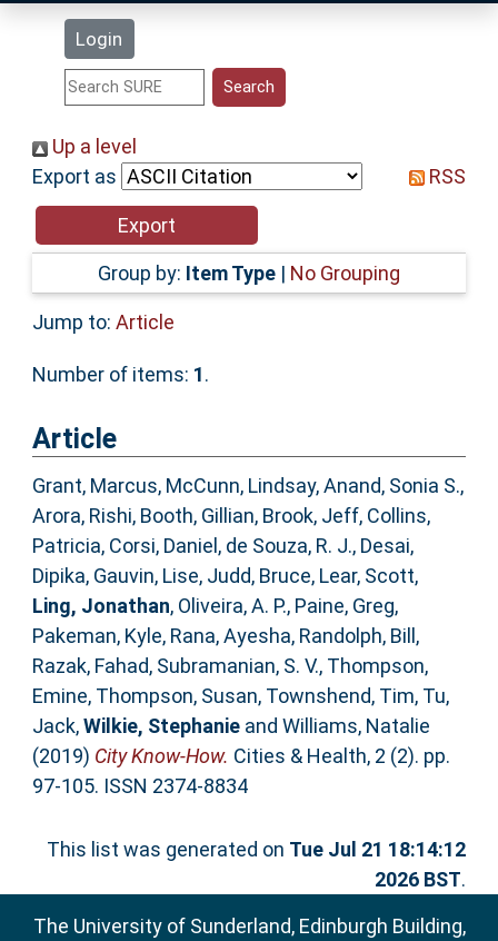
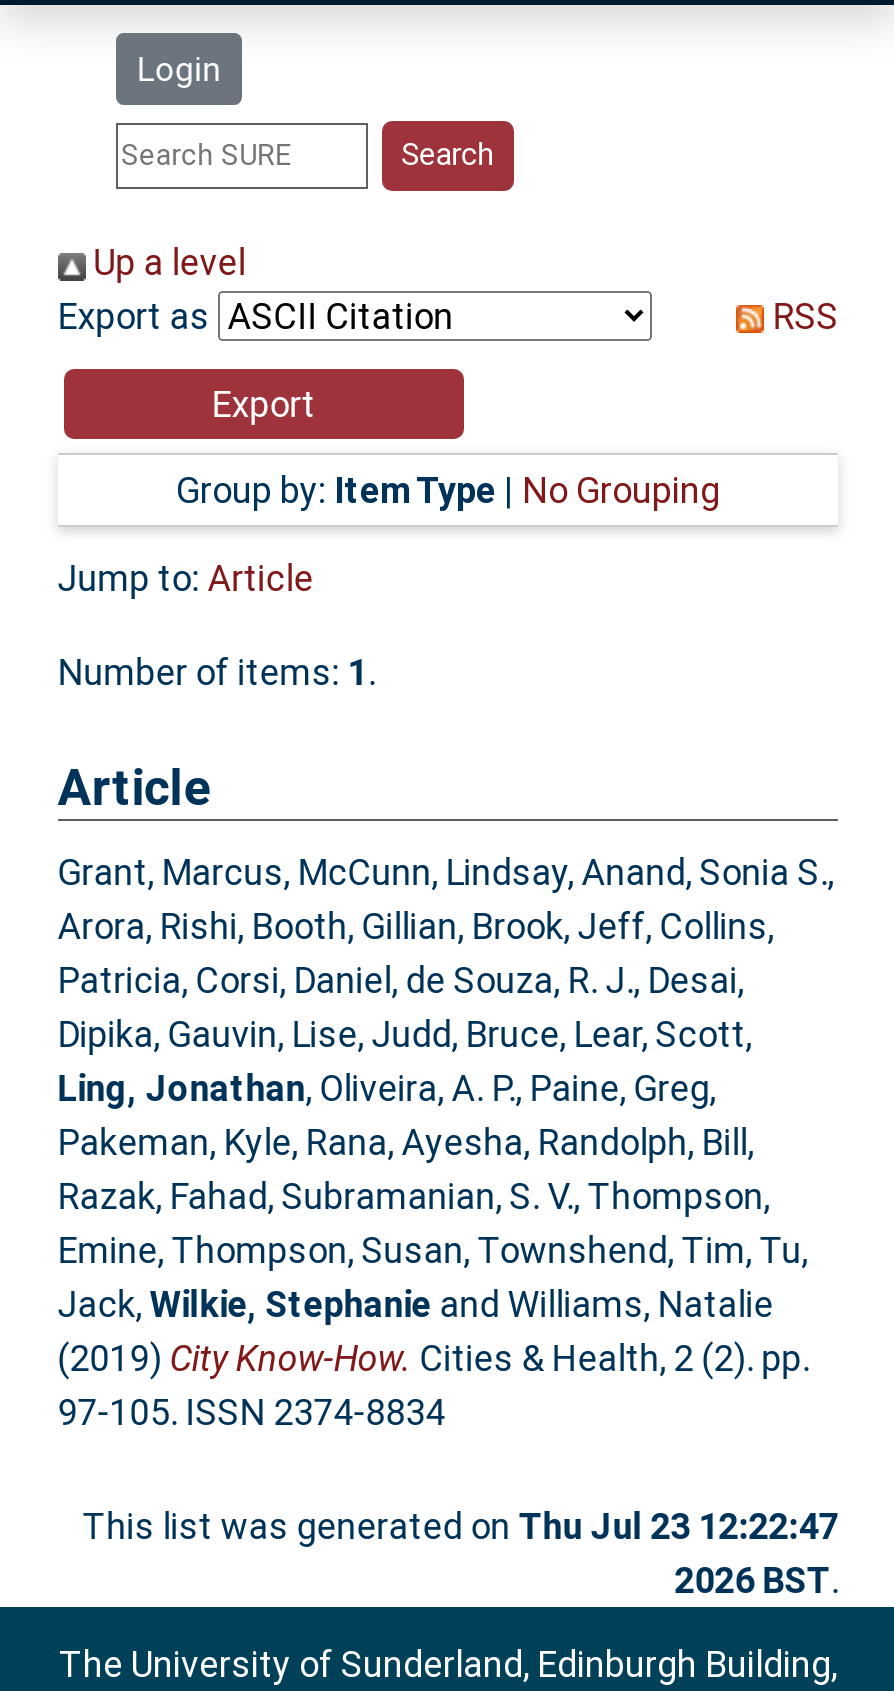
[47,838,466,861] This list was generated on Tue Jul 21 18:14:12 -> [82,1506,838,1548] This list was generated on Thu Jul 23 12:22:47

